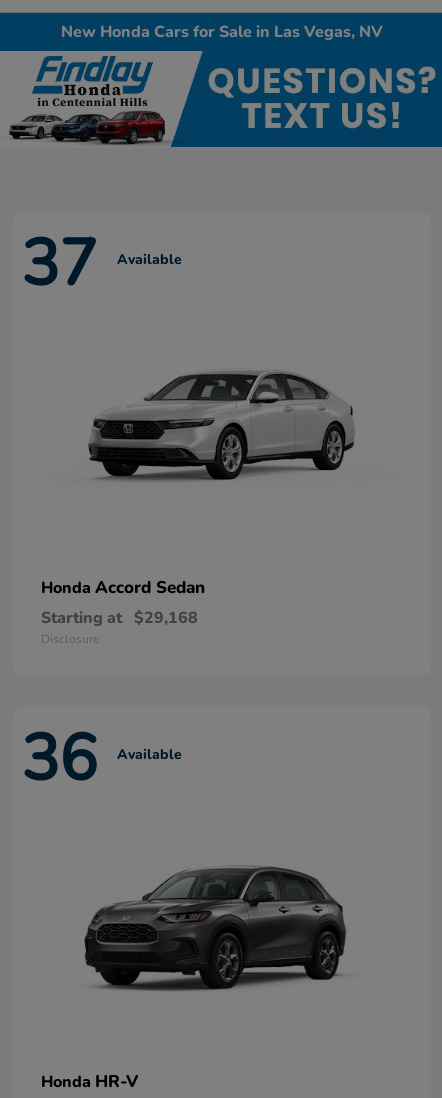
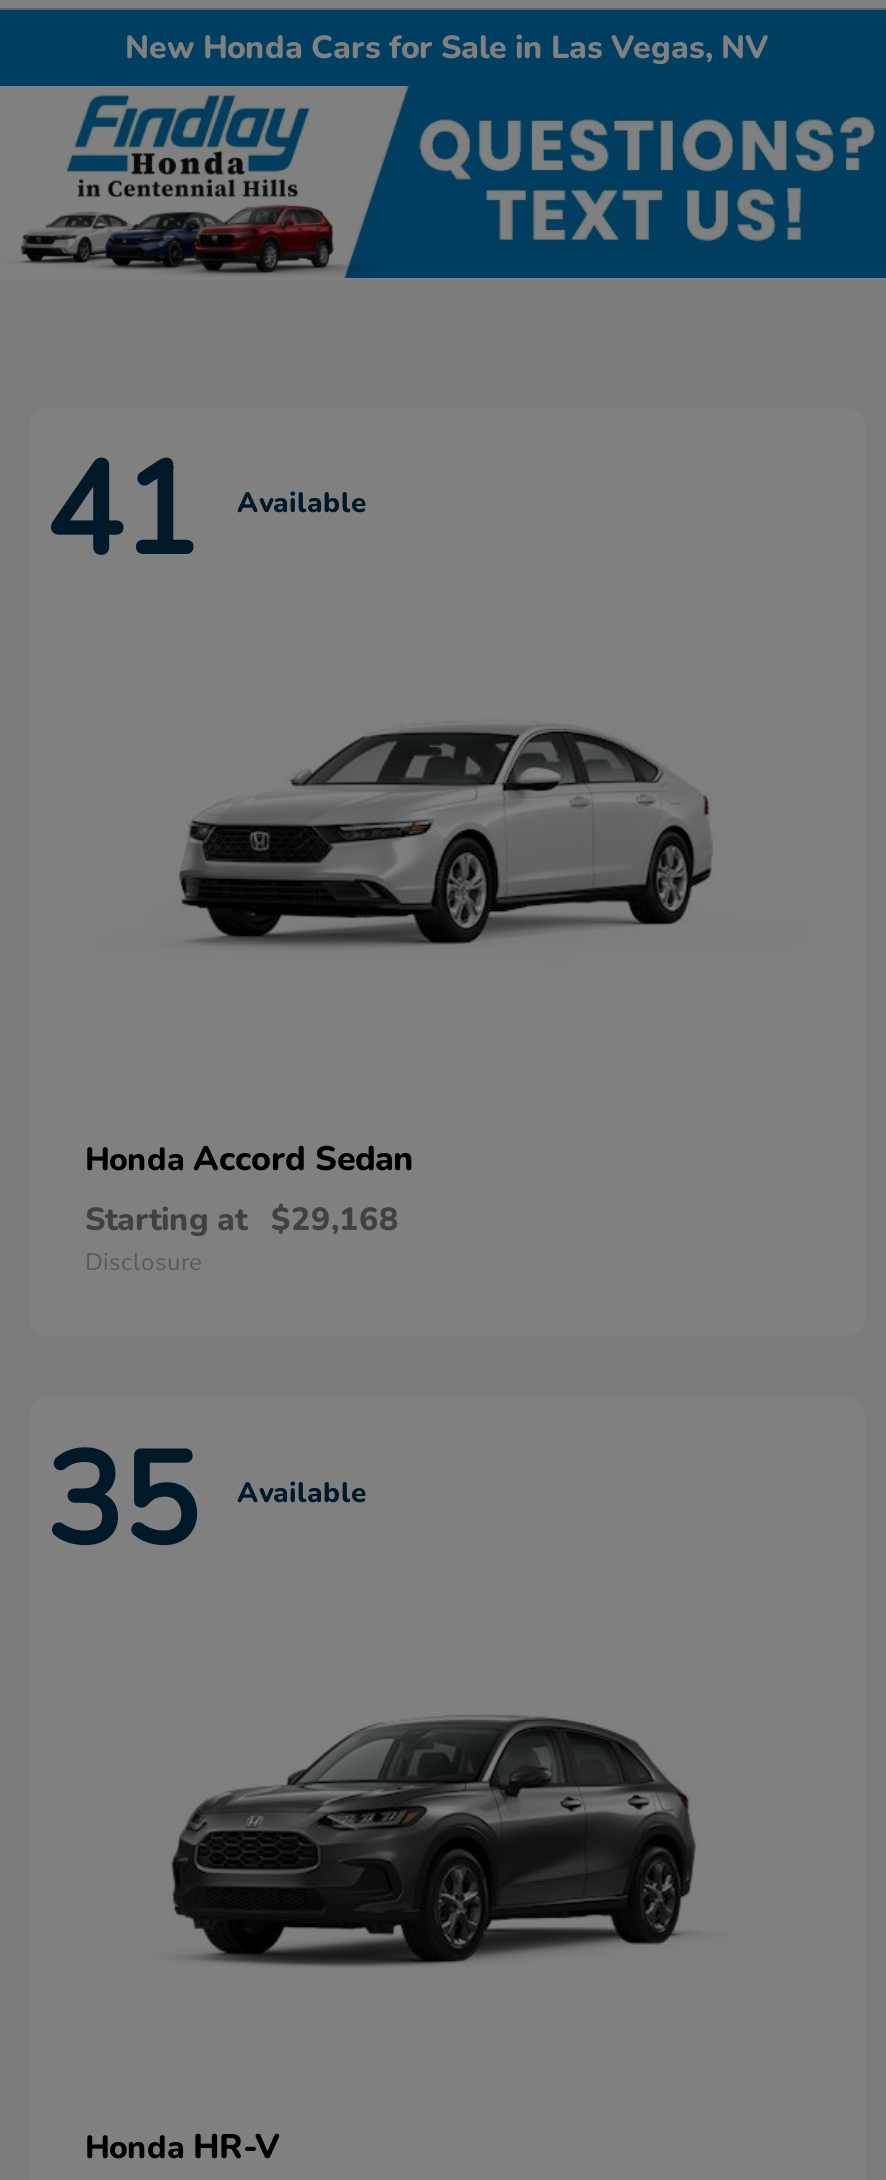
[21,220,182,308] 37 Available -> [45,424,367,600] 41 Available
[21,714,182,802] 36 Available -> [45,1413,367,1589] 35 Available

